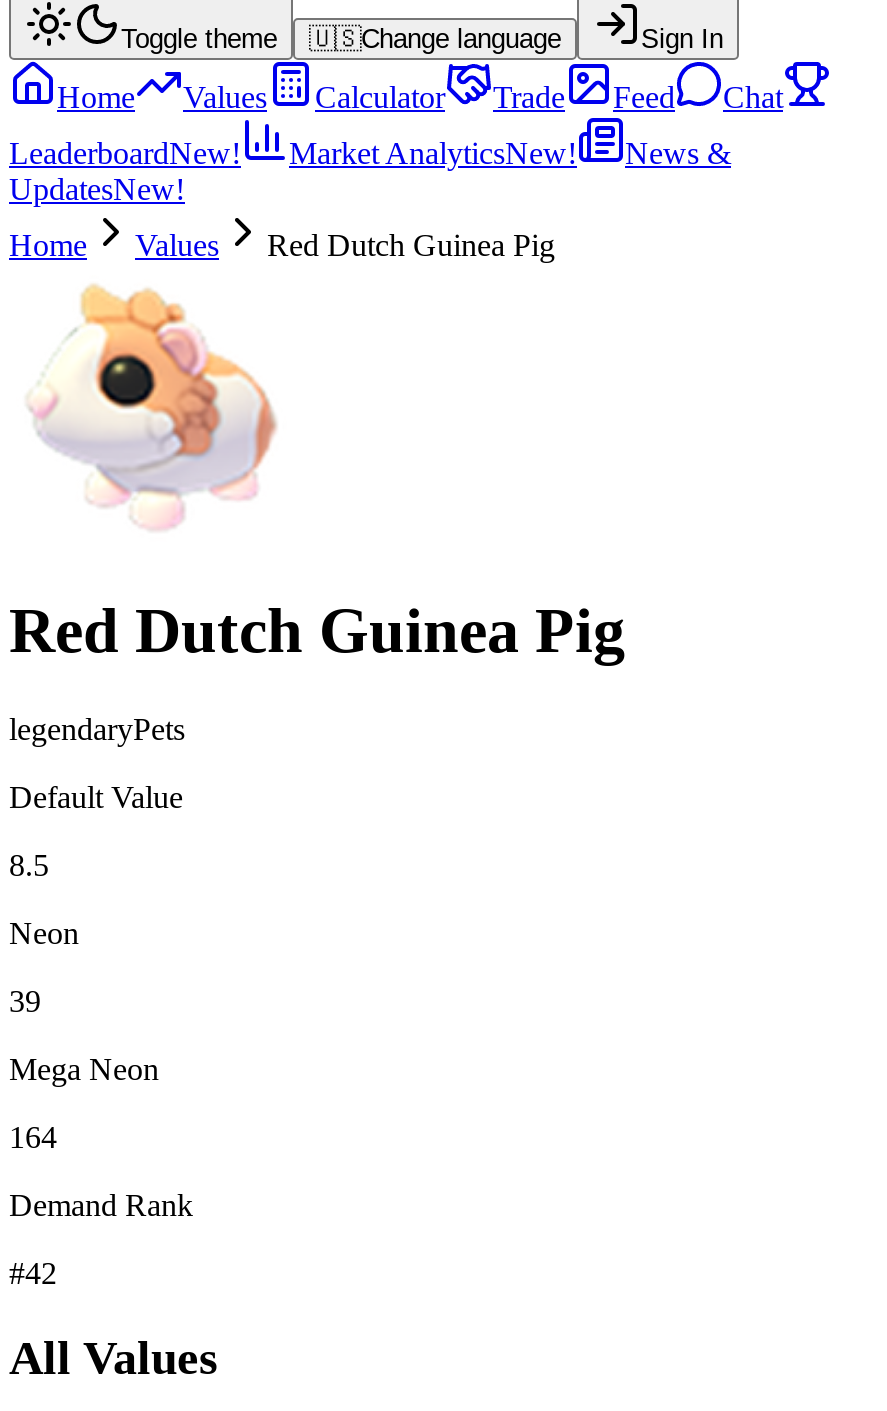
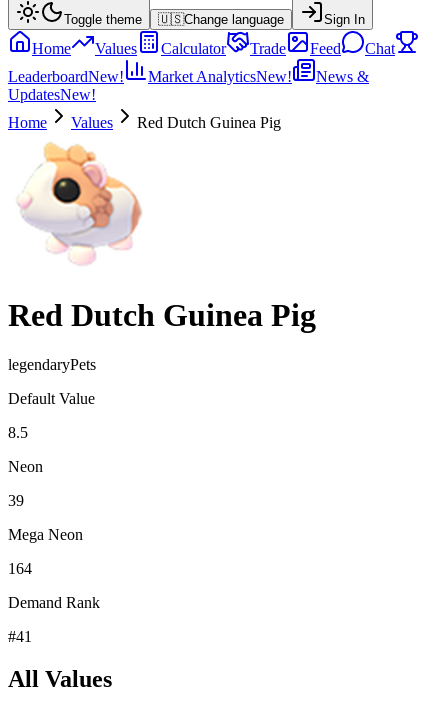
[9,1256,57,1290] #42 -> [8,628,32,645] #41

